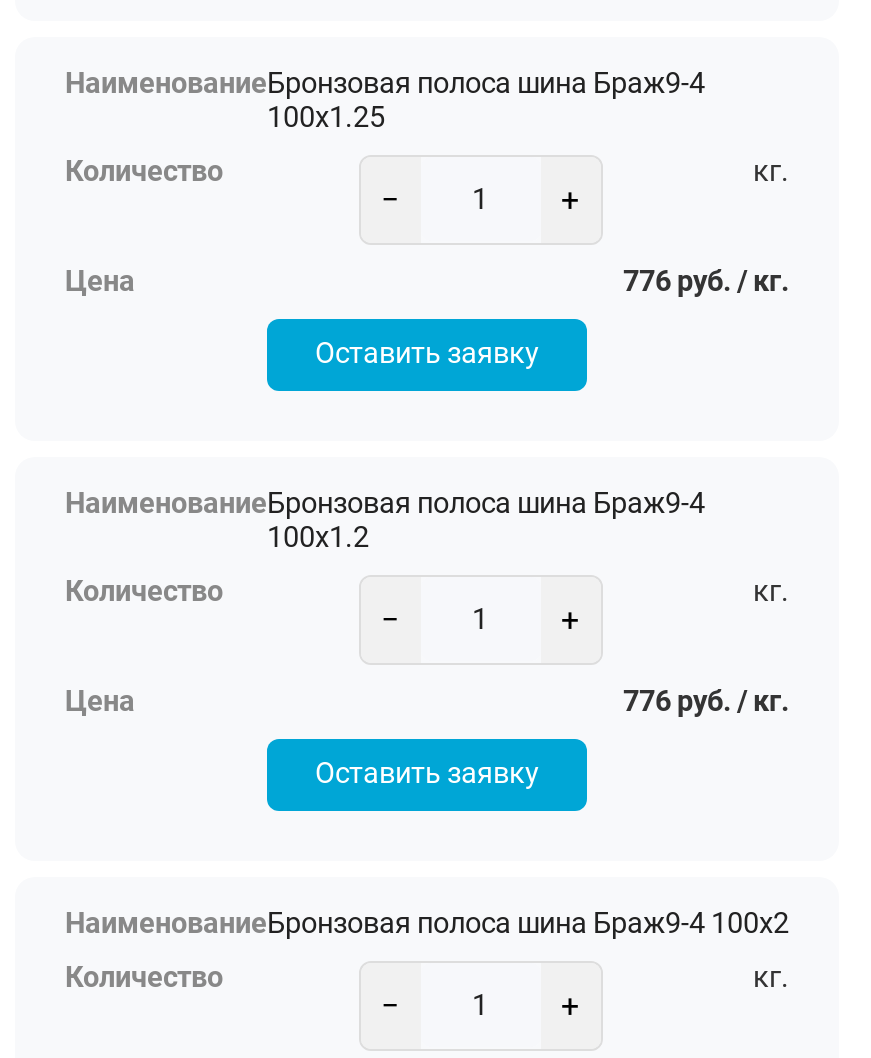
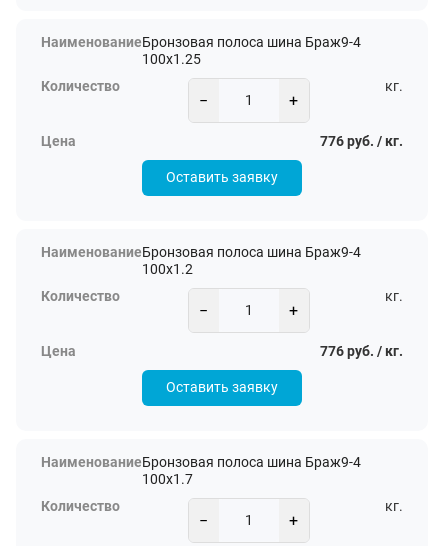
[267,908,789,942] Бронзовая полоса шина Браж9-4 100х2 -> [142,454,361,488] Бронзовая полоса шина Браж9-4 | 100х1.7

